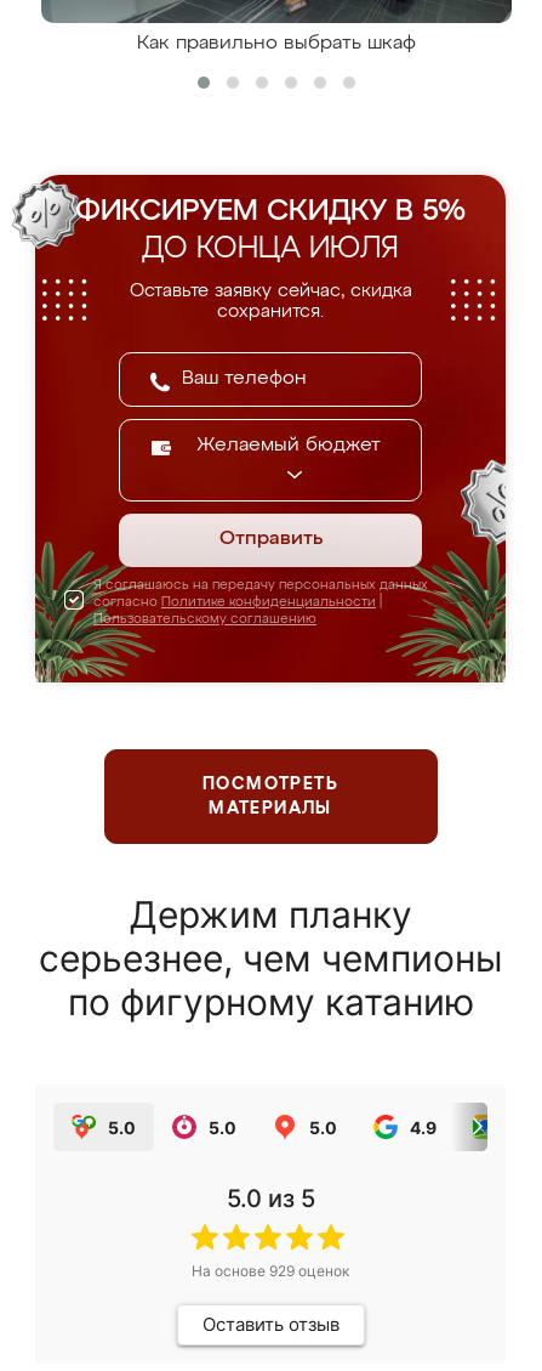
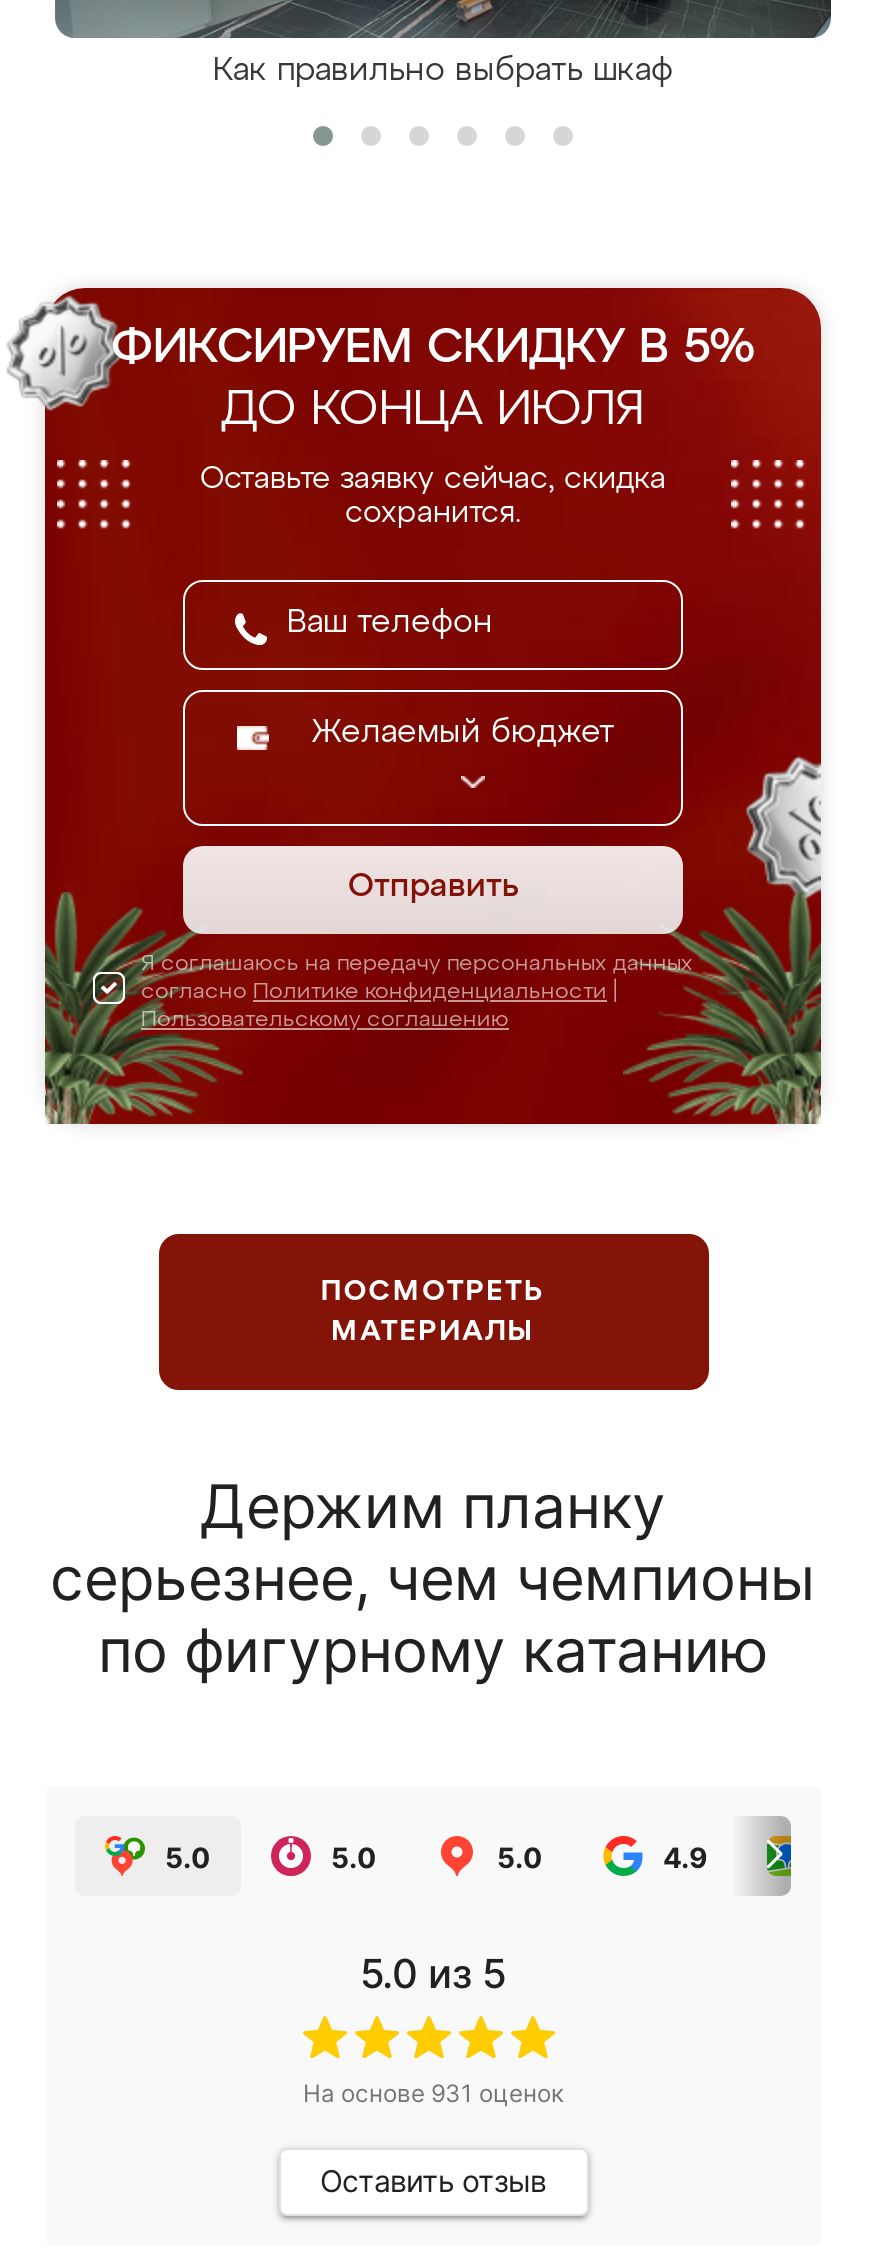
[192,1262,349,1280] На основе 929 оценок -> [303,2078,563,2108] На основе 931 оценок

